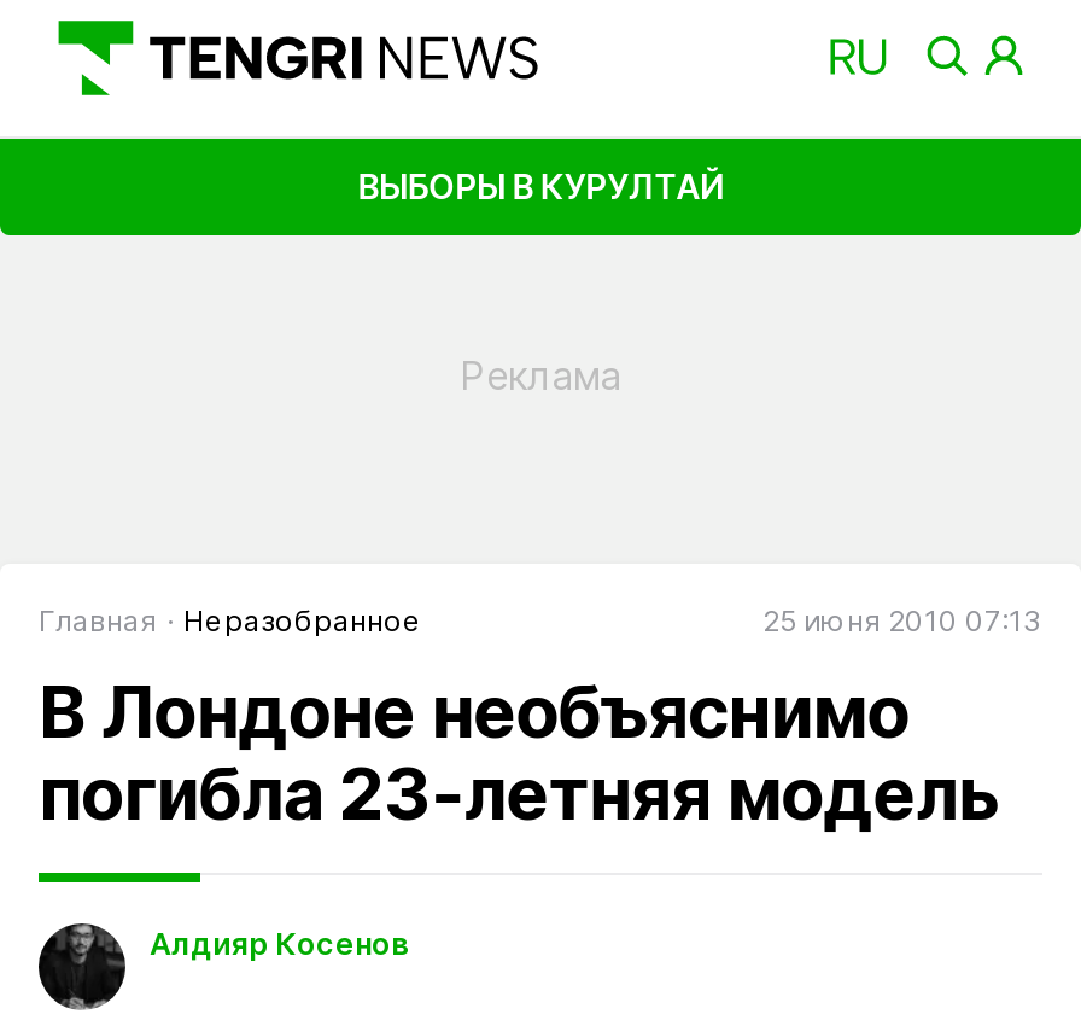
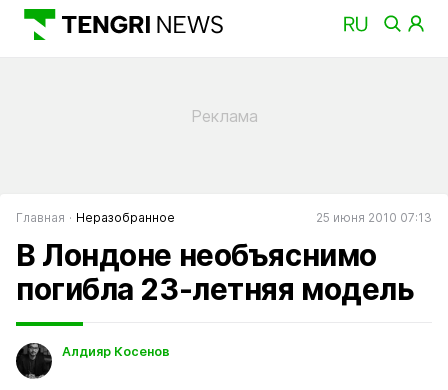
[358,165,723,206] ВЫБОРЫ В КУРУЛТАЙ -> none

